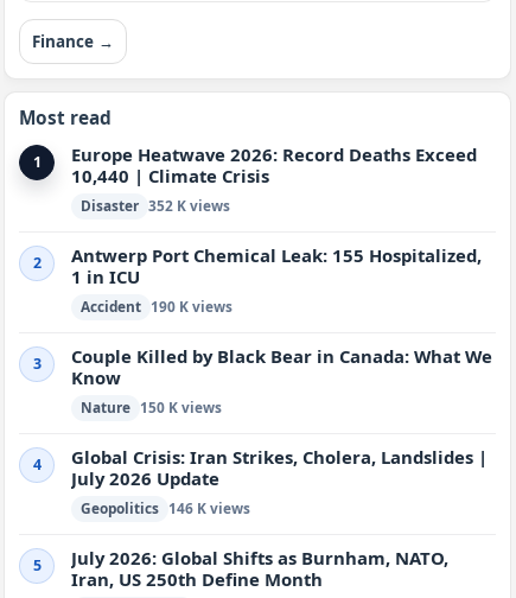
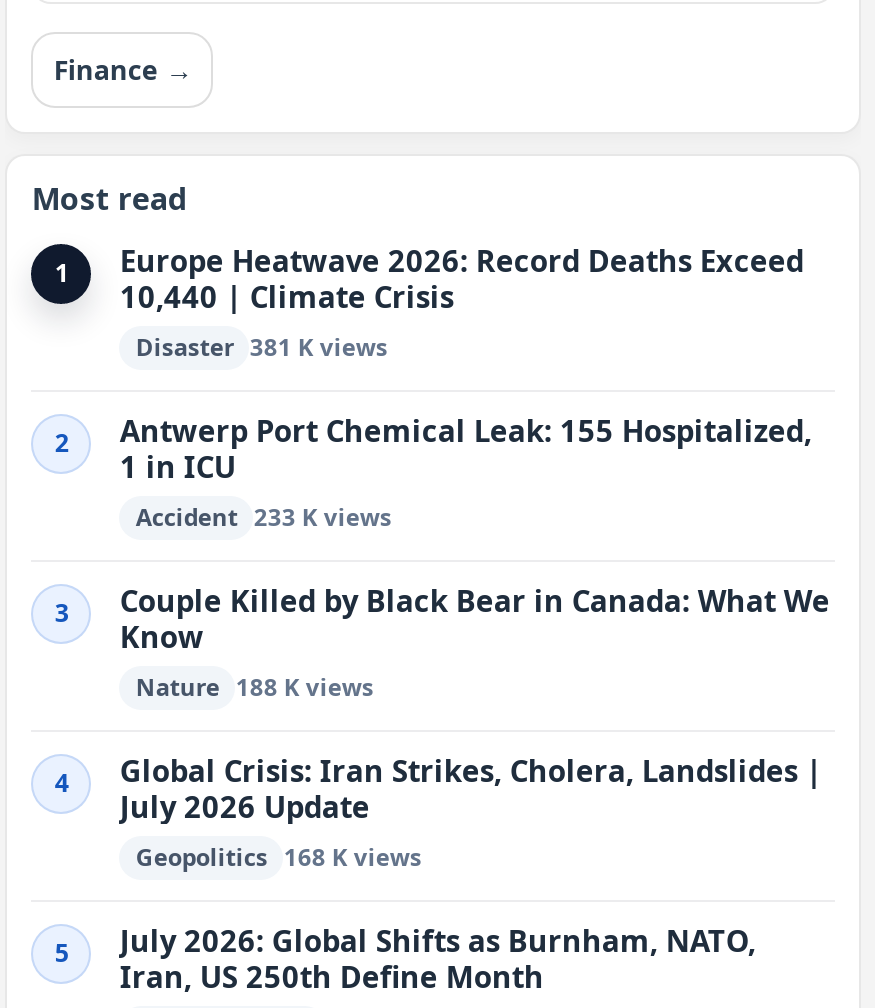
[81,196,231,215] Disaster 352 K views -> [136,331,388,363] Disaster 381 K views
[81,297,233,316] Accident 190 K views -> [136,501,392,533] Accident 233 K views
[81,398,222,417] Nature 150 K views -> [136,671,374,703] Nature 188 K views
[81,499,251,518] Geopolitics 146 K views -> [136,841,422,873] Geopolitics 168 K views

